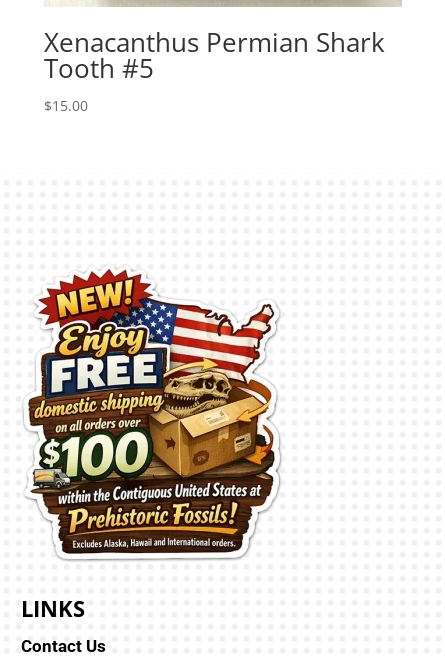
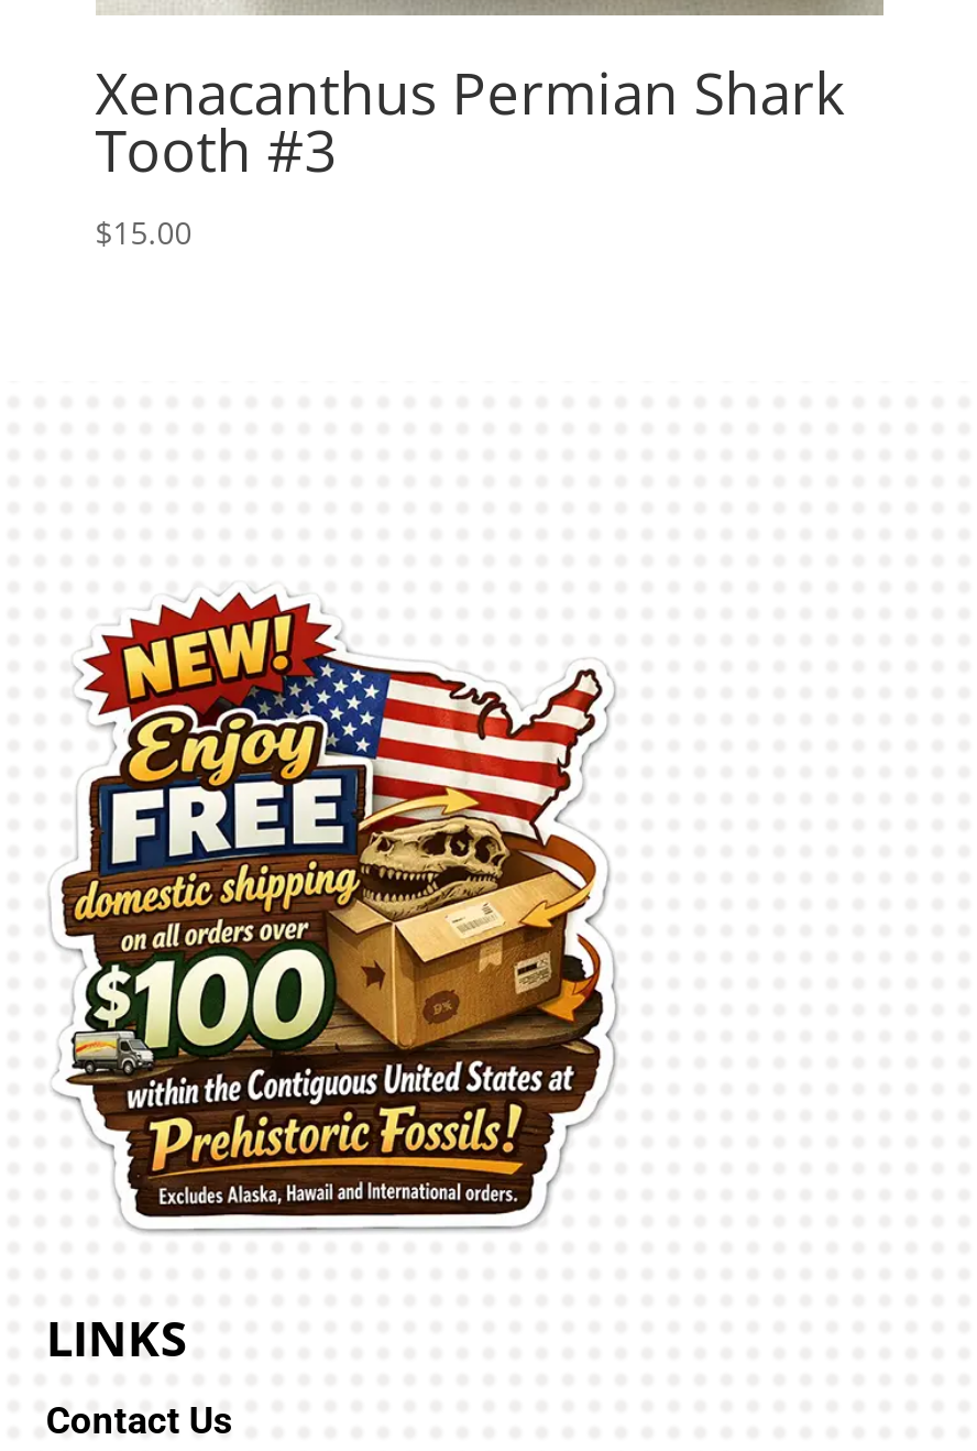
[44,50,154,86] Tooth #5 -> [95,111,337,190] Tooth #3

